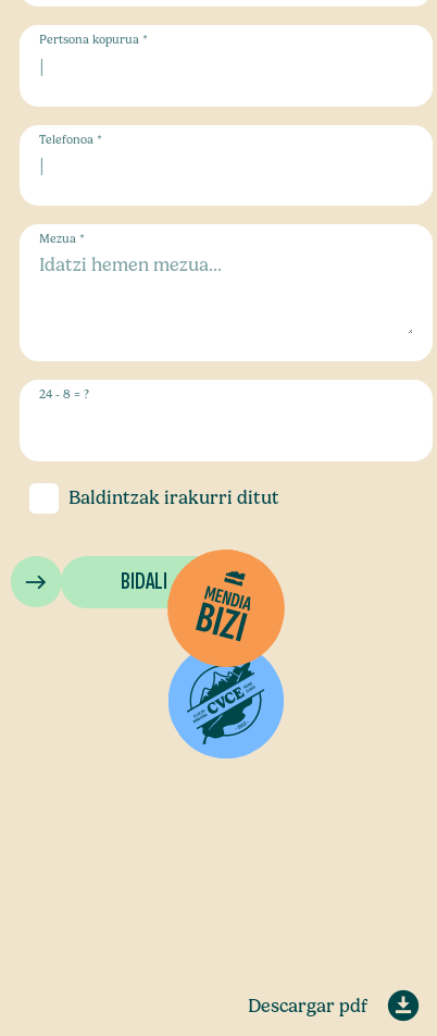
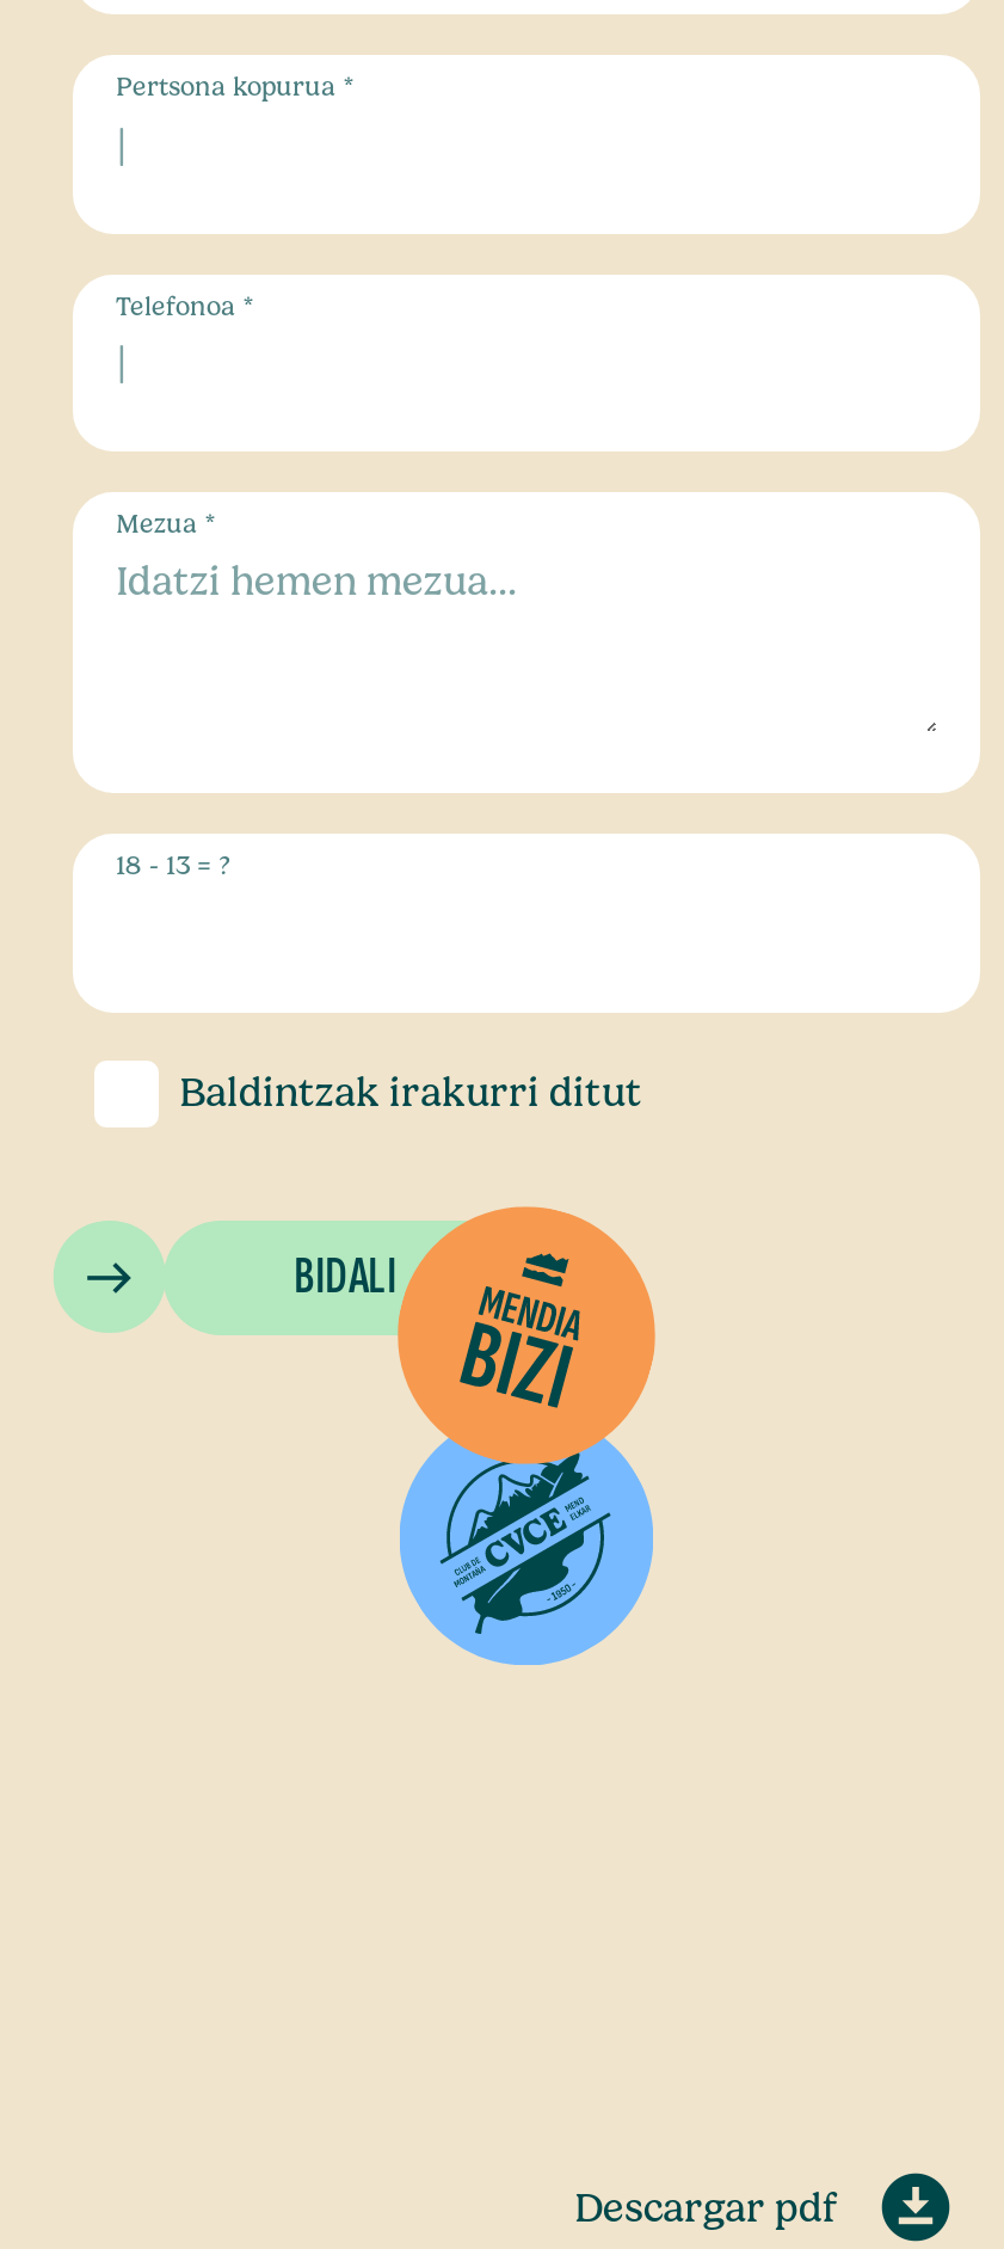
[39,388,89,402] 24 - 8 = ? -> [116,851,230,882] 18 - 13 = ?

